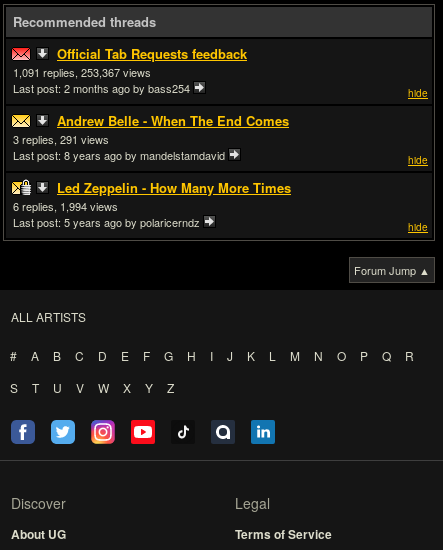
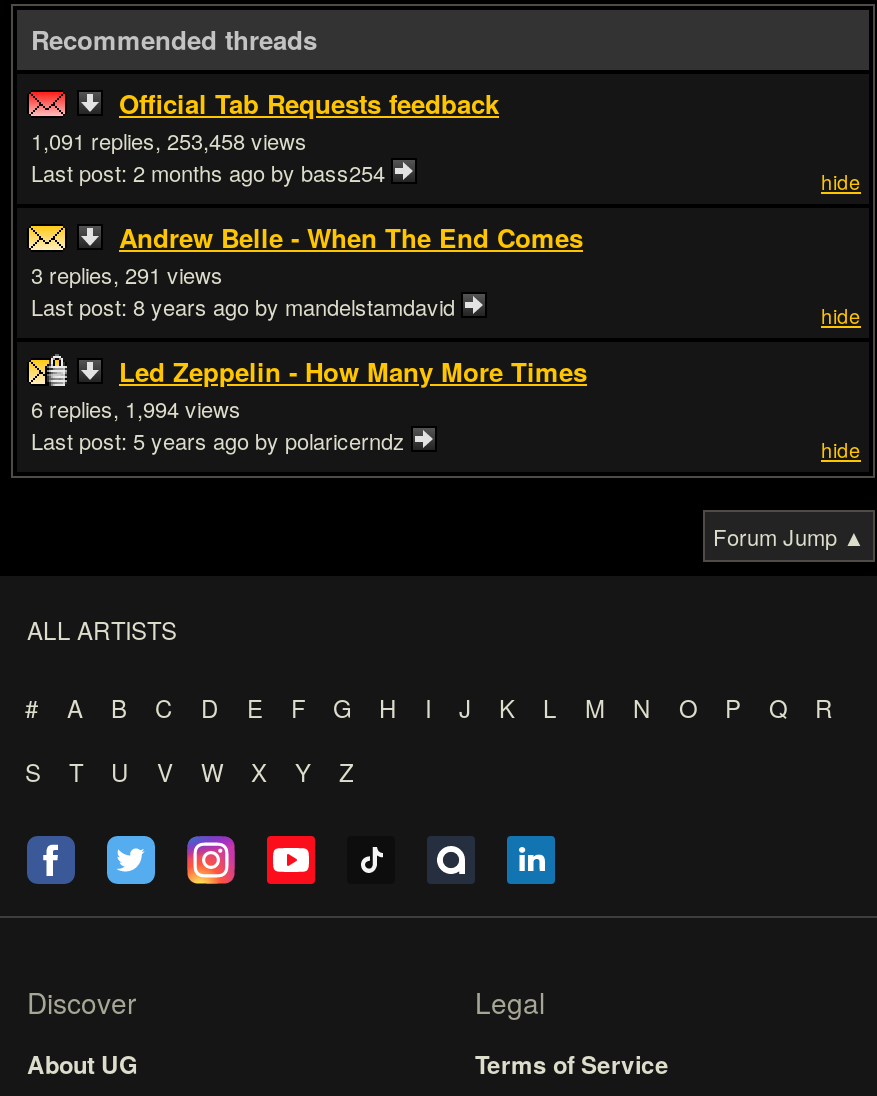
[81,64,120,80] 253,367 -> [167,124,245,156] 253,458

